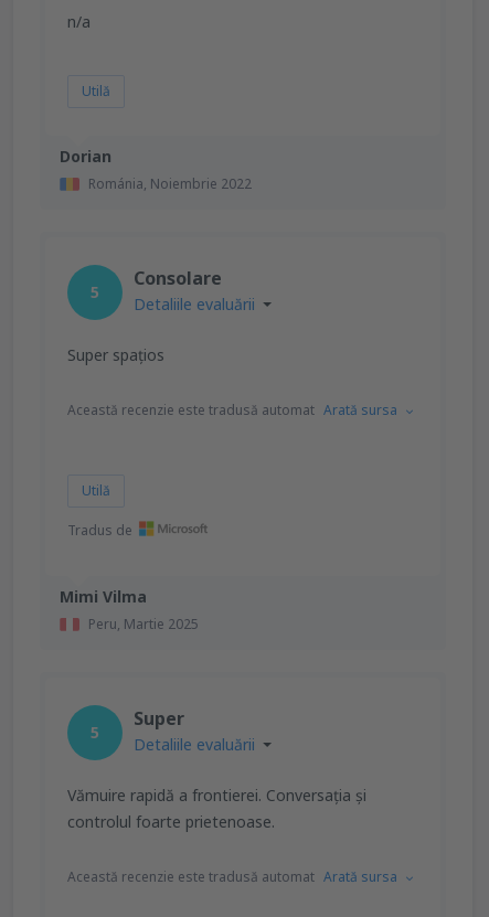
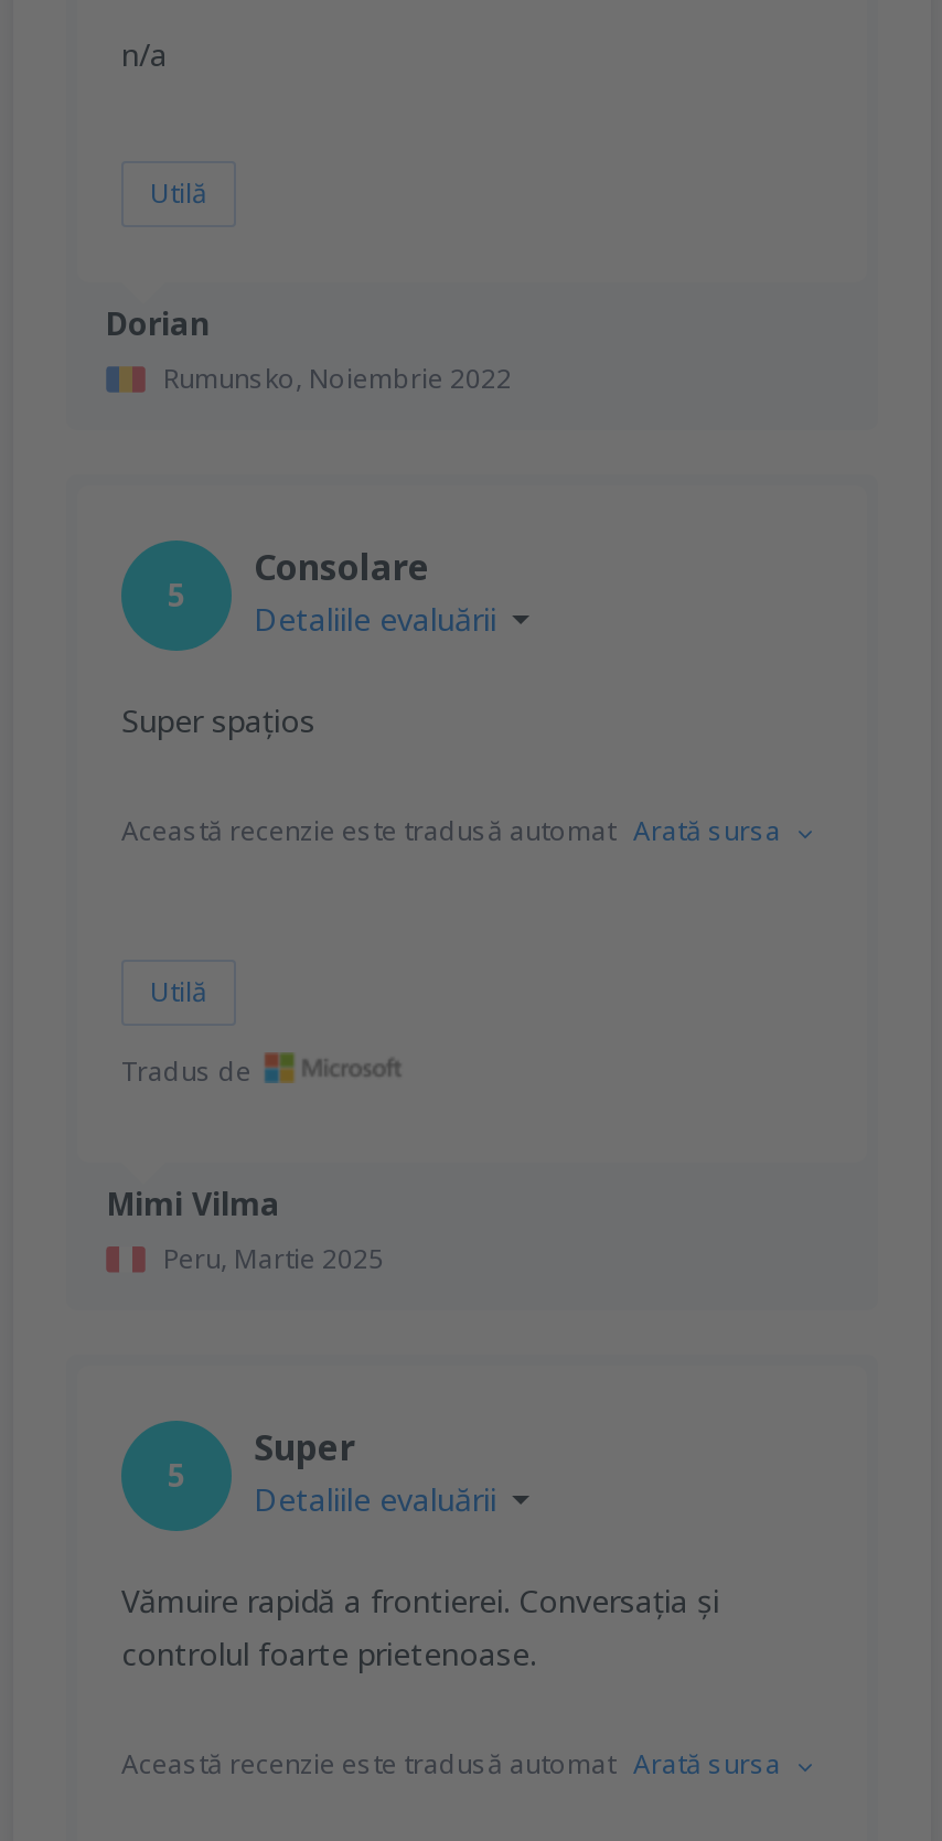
[88,174,252,193] Románia, Noiembrie 2022 -> [163,359,512,397] Rumunsko, Noiembrie 2022

